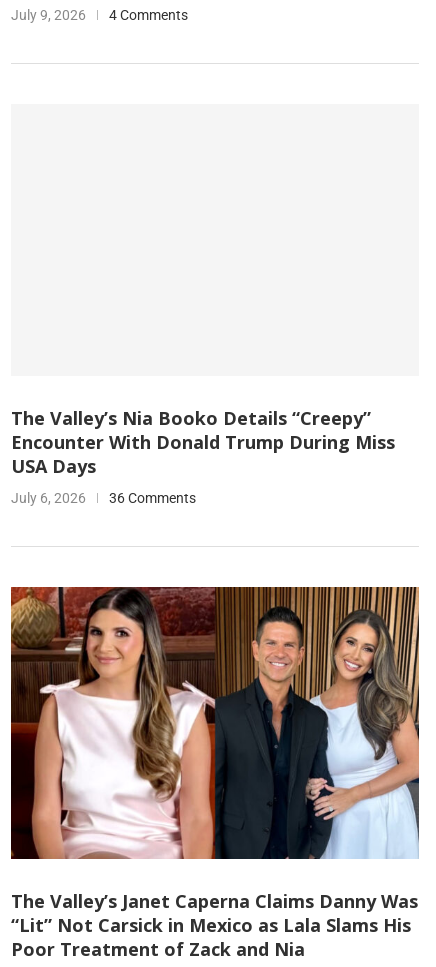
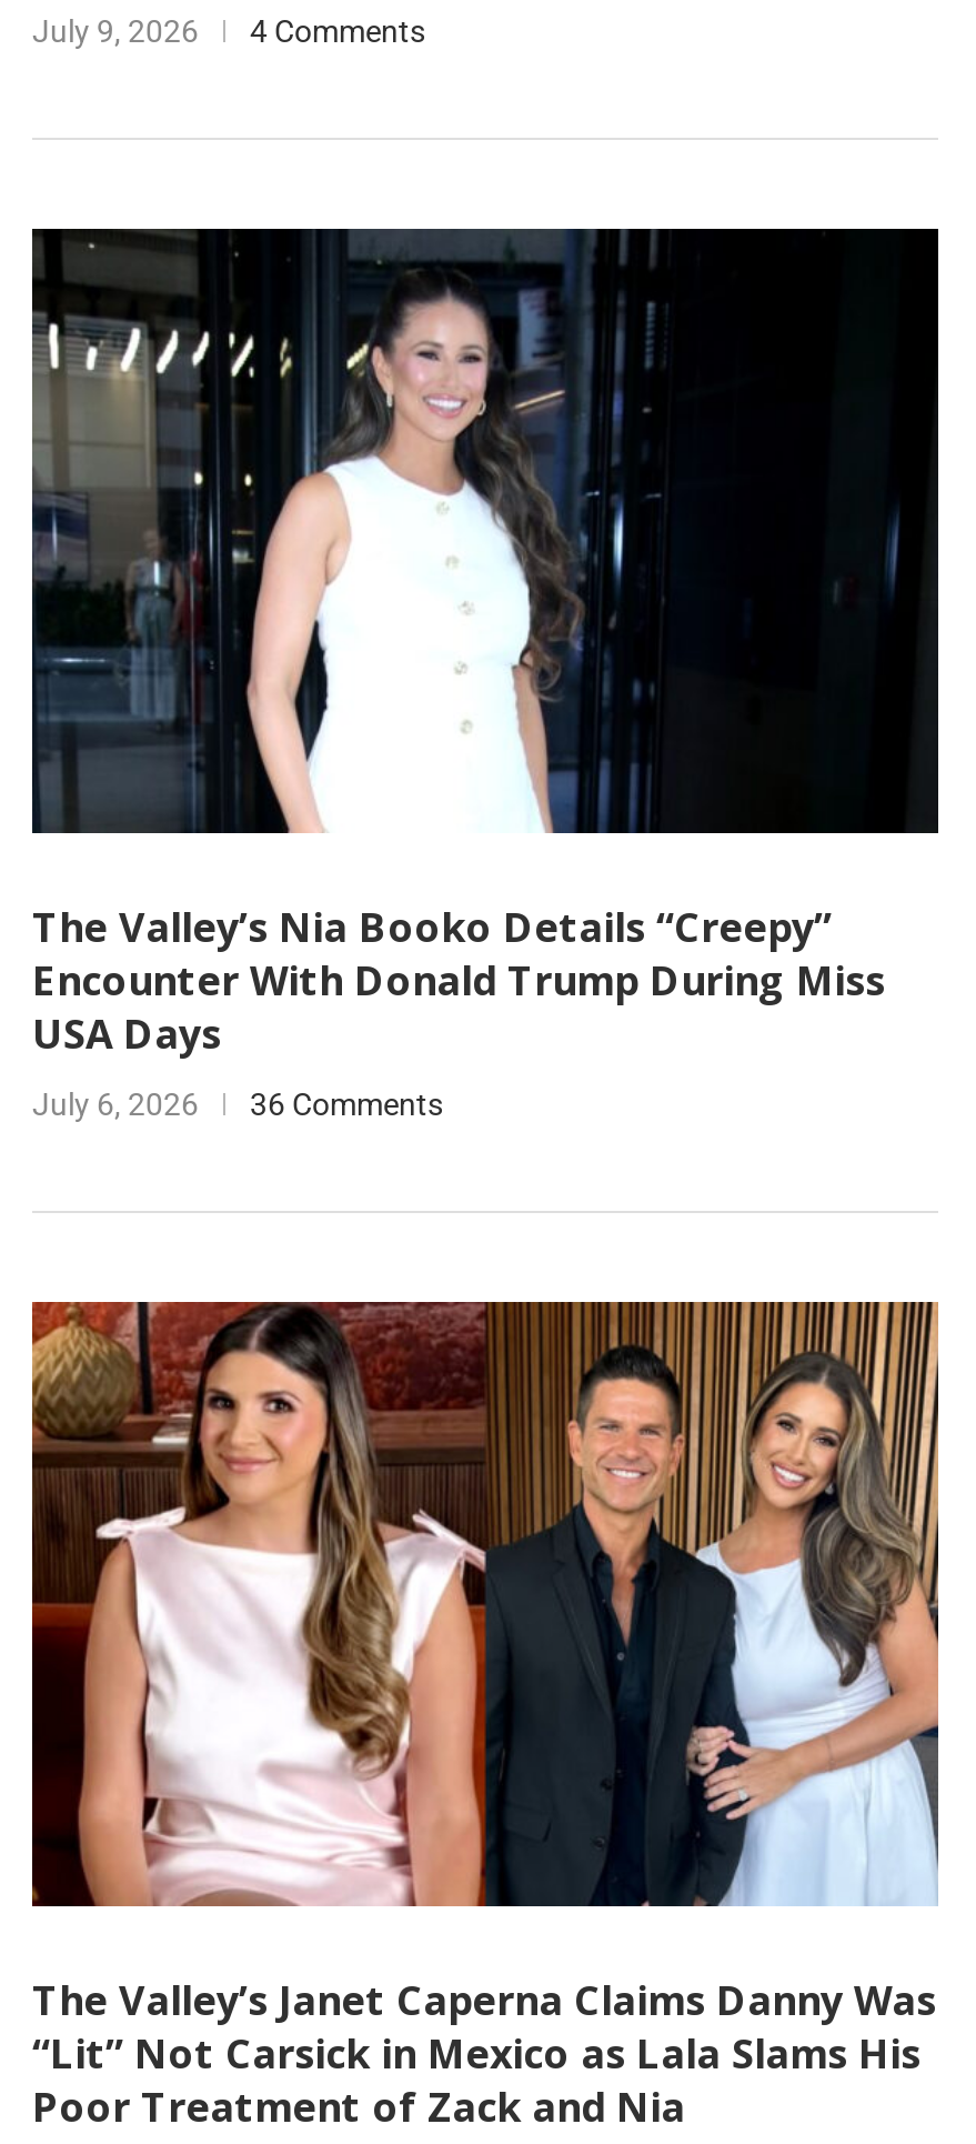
none -> [30,227,940,835] [image]

